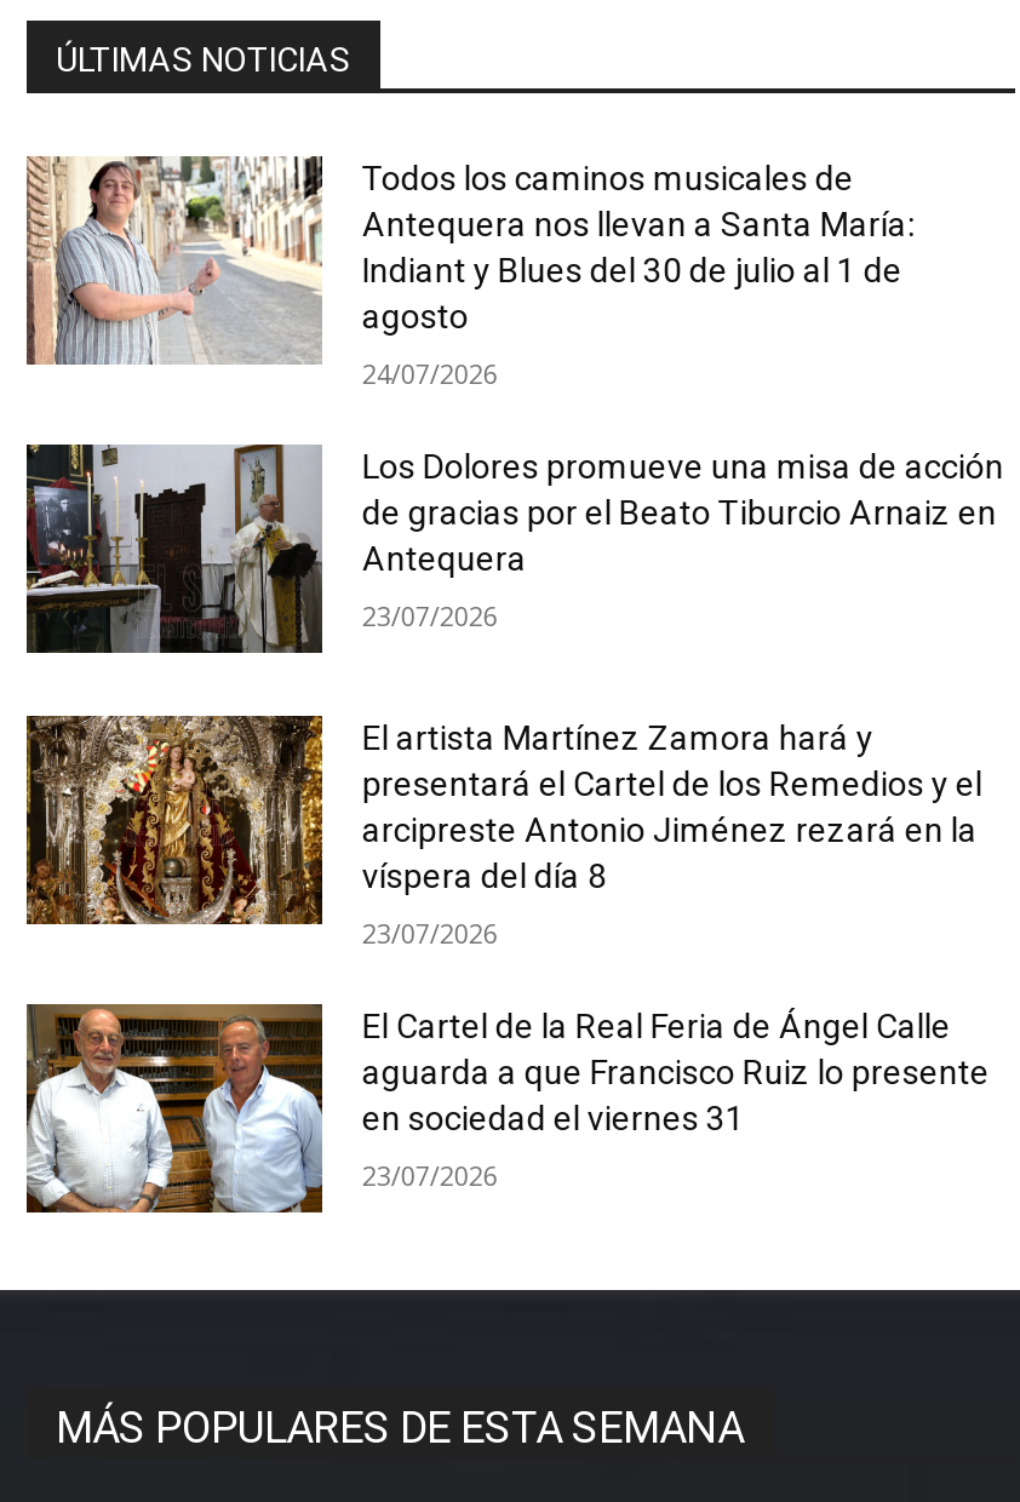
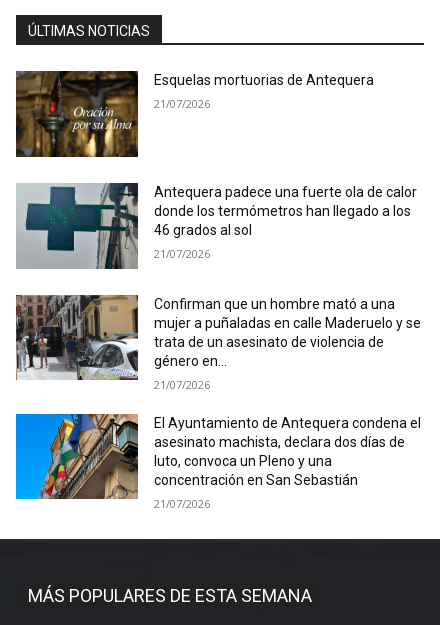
[27,156,914,365] [image] | Todos los caminos musicales de | Antequera nos llevan a Santa María: | Indiant y Blues del 30 de julio al 1 de | agosto -> [16,70,374,158] [image] | Esquelas mortuorias de Antequera
[362,355,498,392] 24/07/2026 -> [154,96,210,111] 21/07/2026
[24,428,1004,655] [image] | Los Dolores promueve una misa de acción | de gracias por el Beato Tiburcio Arnaiz en | Antequera -> [16,182,417,276] [image] | Antequera padece una fuerte ola de calor | donde los termómetros han llegado a los | 46 grados al sol
[362,598,498,634] 23/07/2026 -> [154,246,210,261] 21/07/2026
[24,699,982,927] [image] | El artista Martínez Zamora hará y | presentará el Cartel de los Remedios y el | arcipreste Antonio Jiménez rezará en la | víspera del día 8 -> [15,294,421,388] [image] | Confirman que un hombre mató a una | mujer a puñaladas en calle Maderuelo y se | trata de un asesinato de violencia de | género en...
[362,914,498,950] 23/07/2026 -> [154,376,210,391] 21/07/2026
[24,987,989,1215] [image] | El Cartel de la Real Feria de Ángel Calle | aguarda a que Francisco Ruiz lo presente | en sociedad el viernes 31 -> [15,413,421,507] [image] | El Ayuntamiento de Antequera condena el | asesinato machista, declara dos días de | luto, convoca un Pleno y una | concentración en San Sebastián
[362,1156,498,1193] 23/07/2026 -> [154,495,210,510] 21/07/2026

